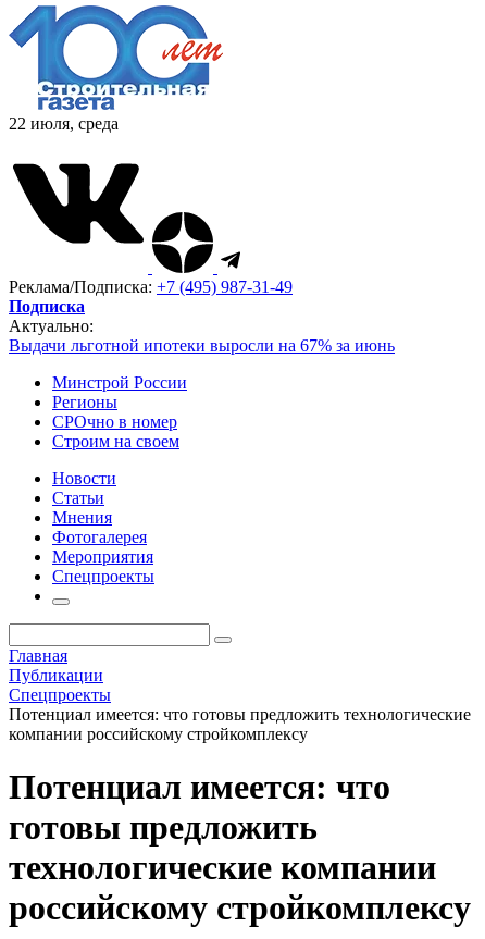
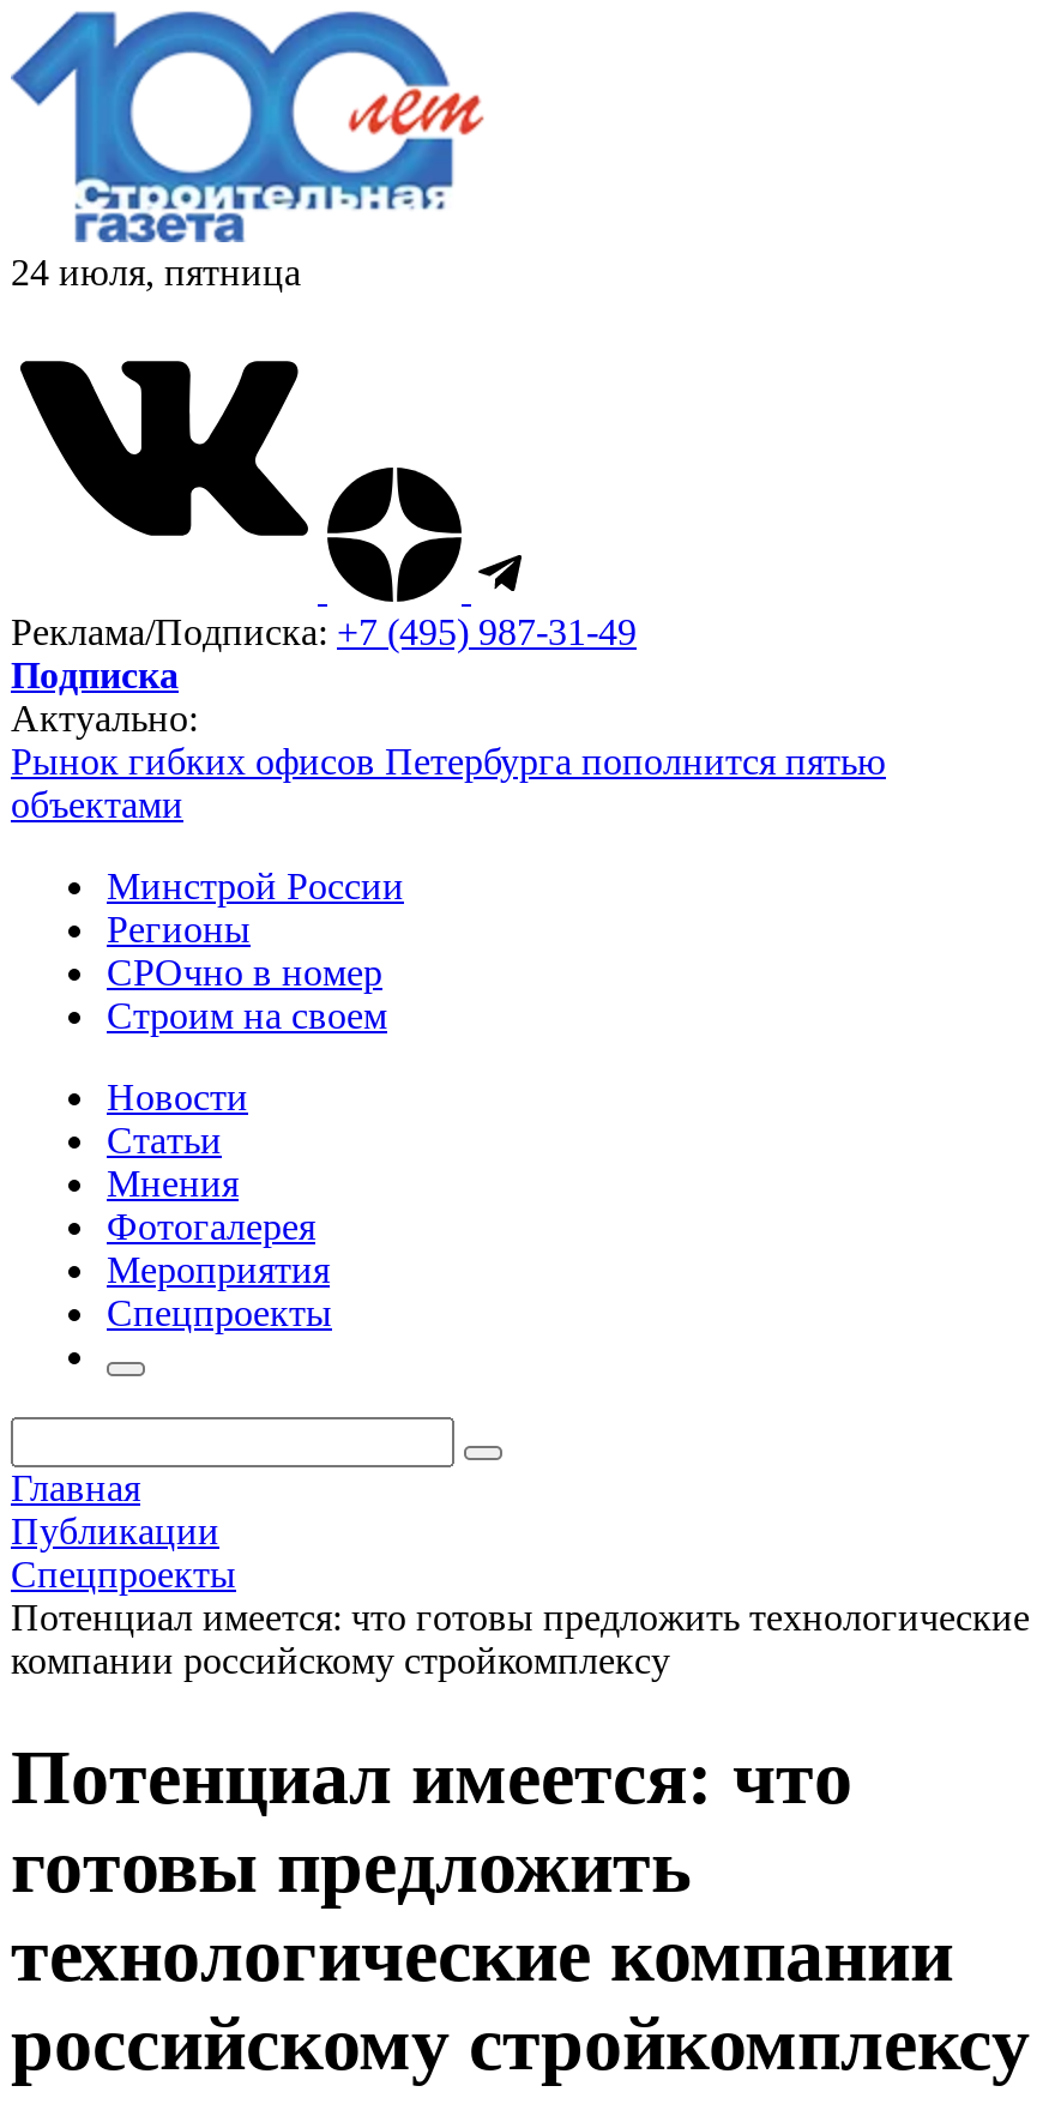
[9,114,119,133] 22 июля, среда -> [11,252,301,293] 24 июля, пятница
[9,336,395,355] Выдачи льготной ипотеки выросли на 67% за июнь -> [11,741,886,825] Рынок гибких офисов Петербурга пополнится пятью | объектами

